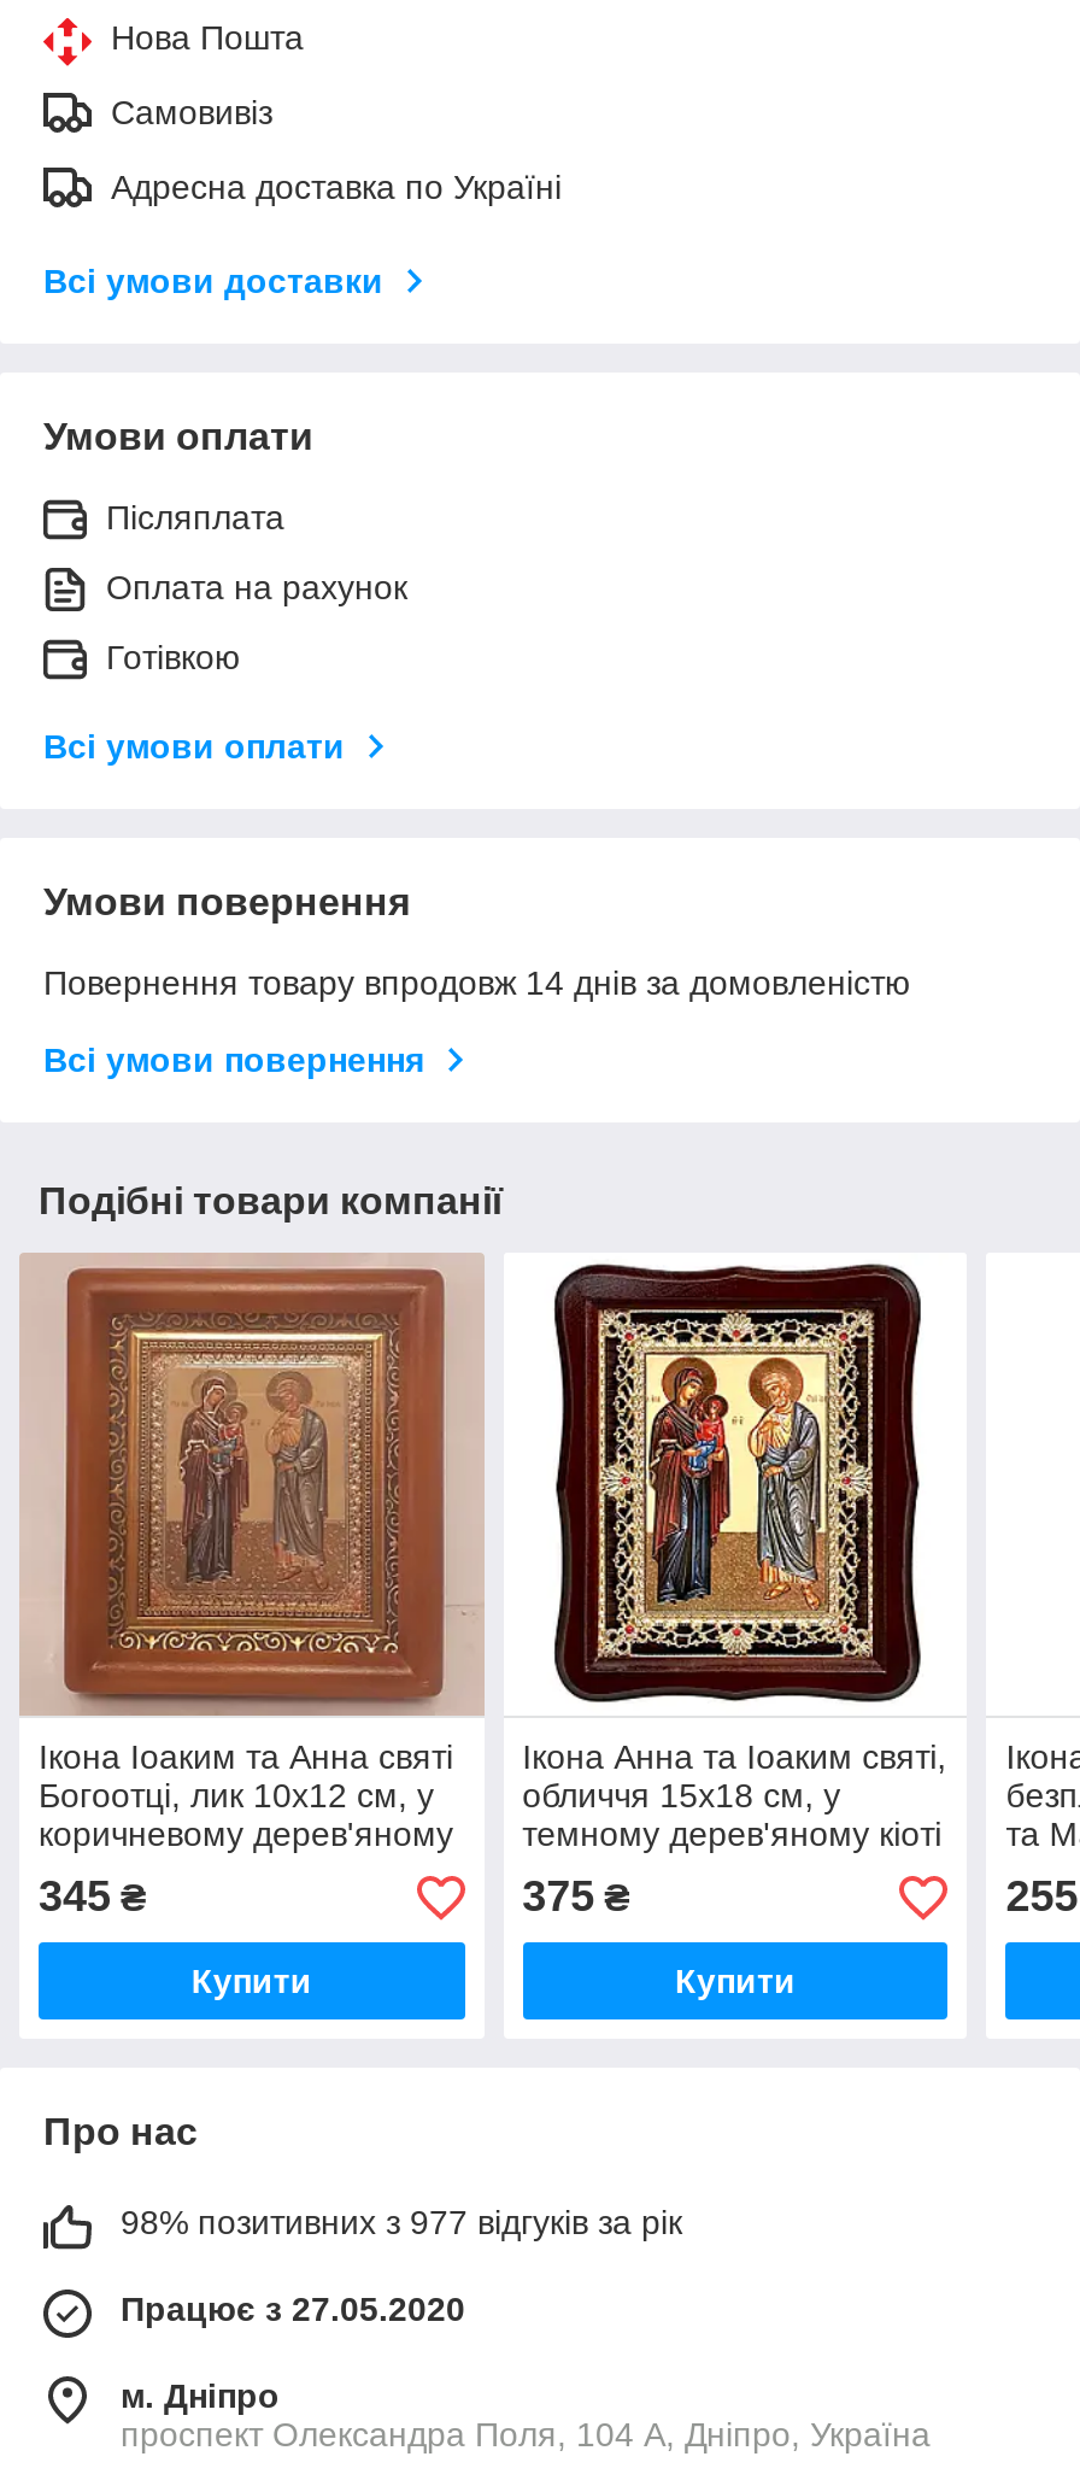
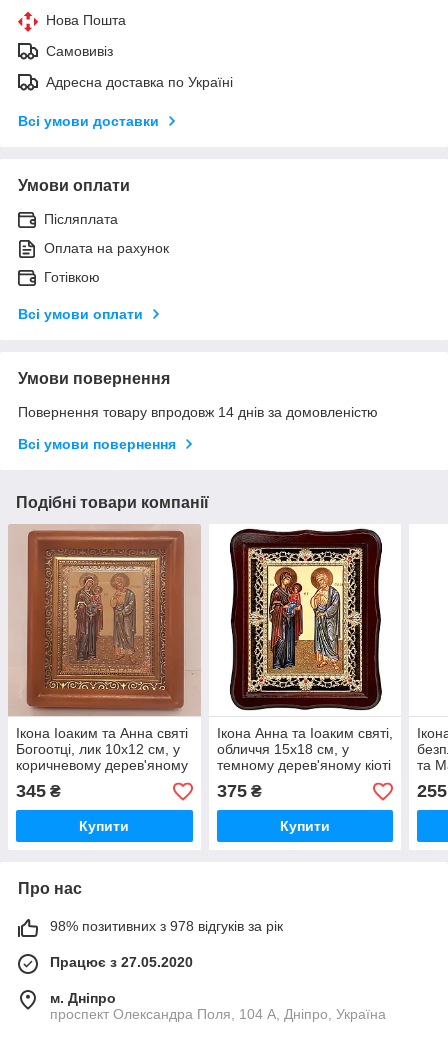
[121,2204,682,2242] 98% позитивних з 977 відгуків за рік -> [50,918,283,934] 98% позитивних з 978 відгуків за рік

